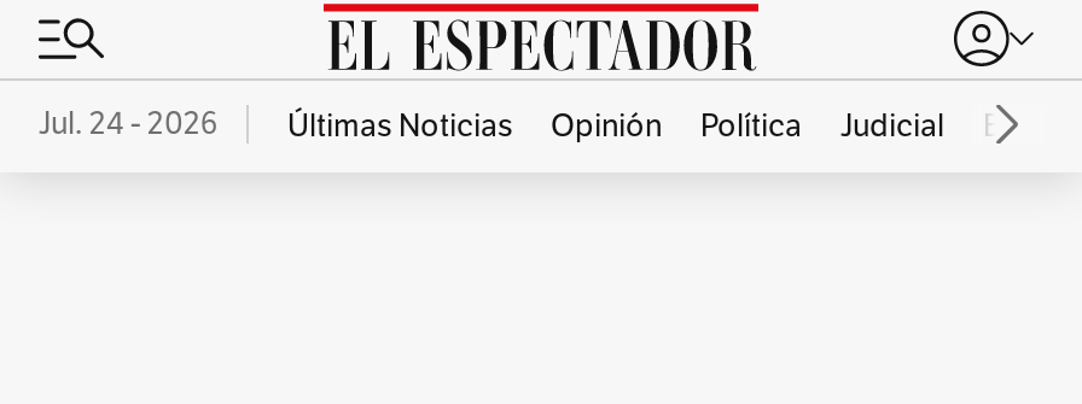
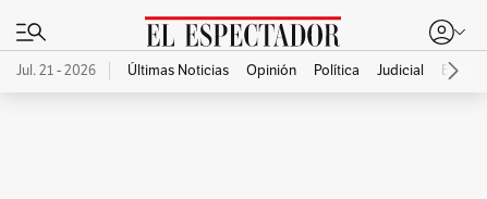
[39,103,217,144] Jul. 24 - 2026 -> [16,62,96,79] Jul. 21 - 2026

